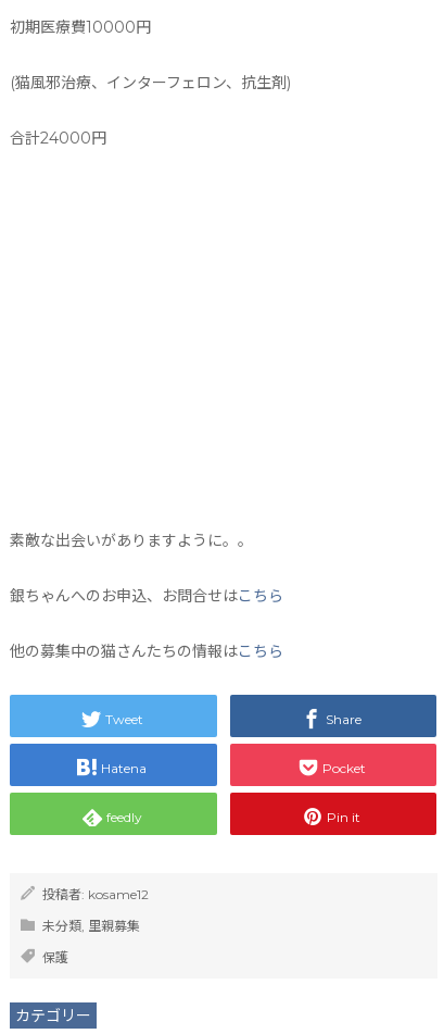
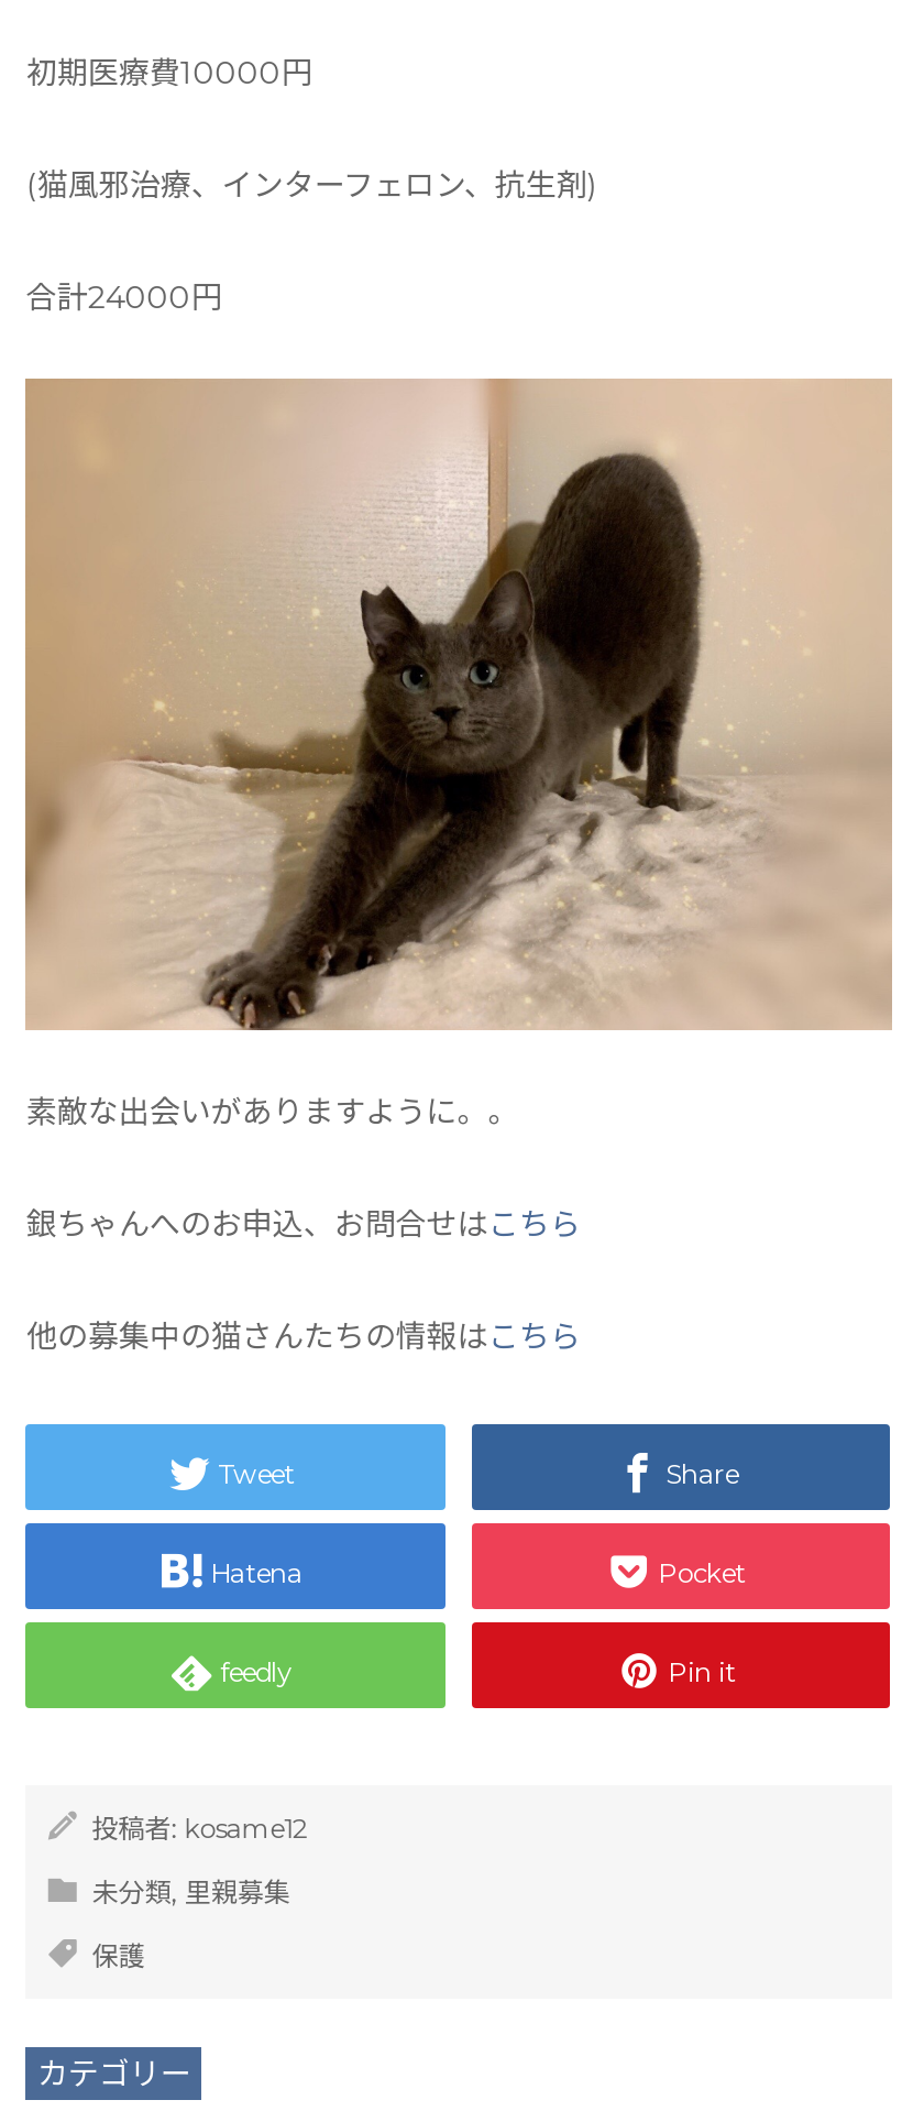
none -> [23,376,894,1032] [image]

